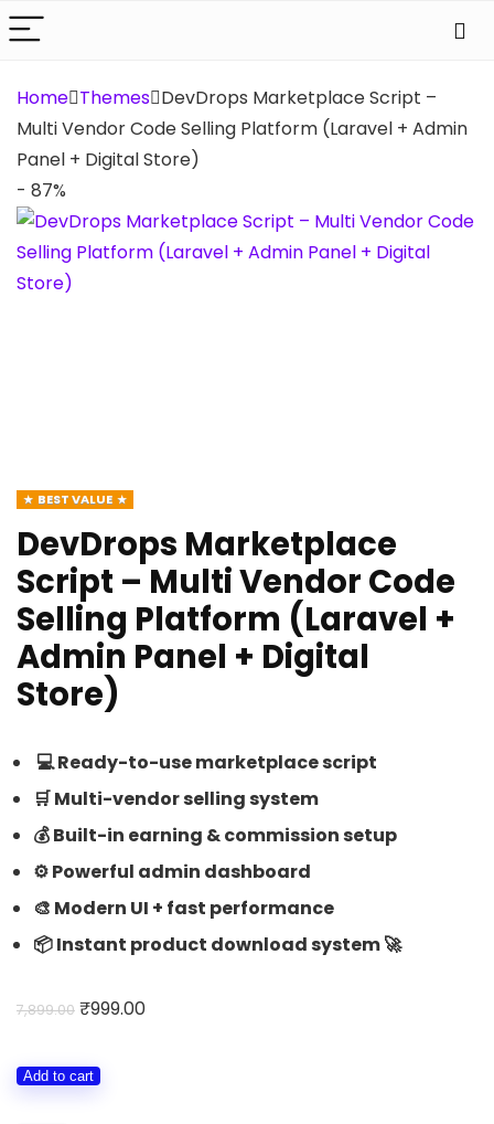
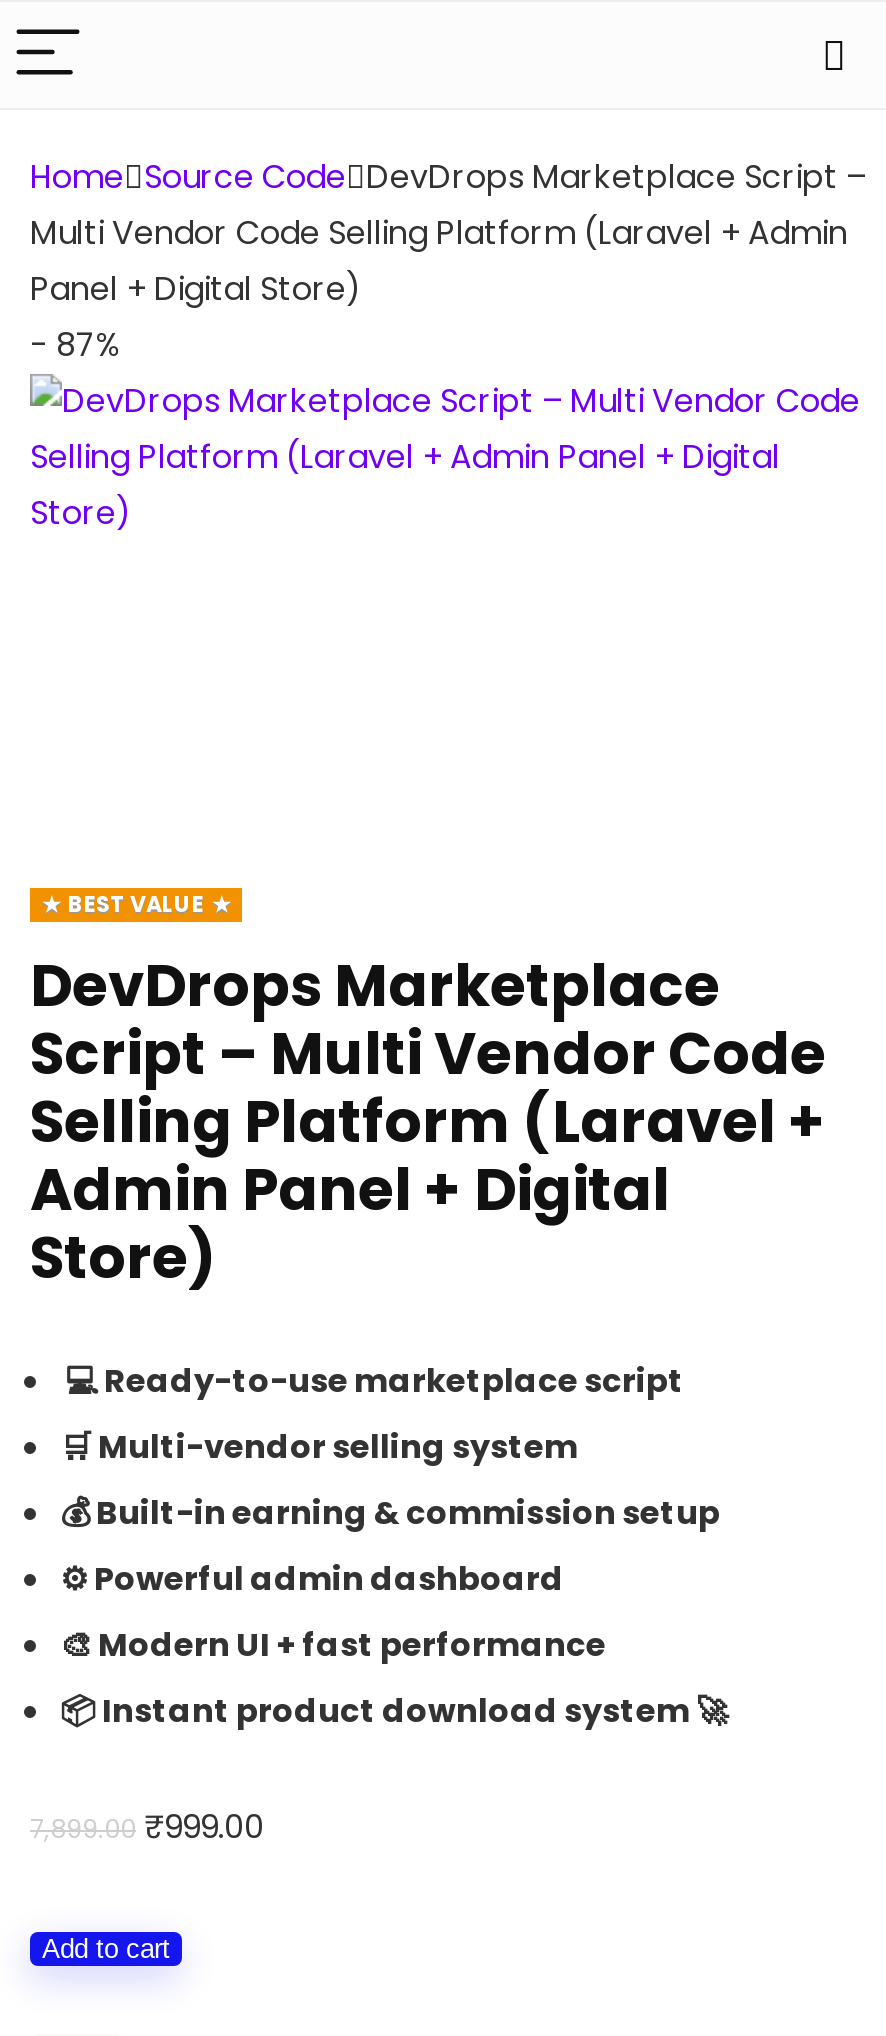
[17,85,437,110] Home Themes DevDrops Marketplace Script – -> [30,154,866,200] Home Source Code DevDrops Marketplace Script –

